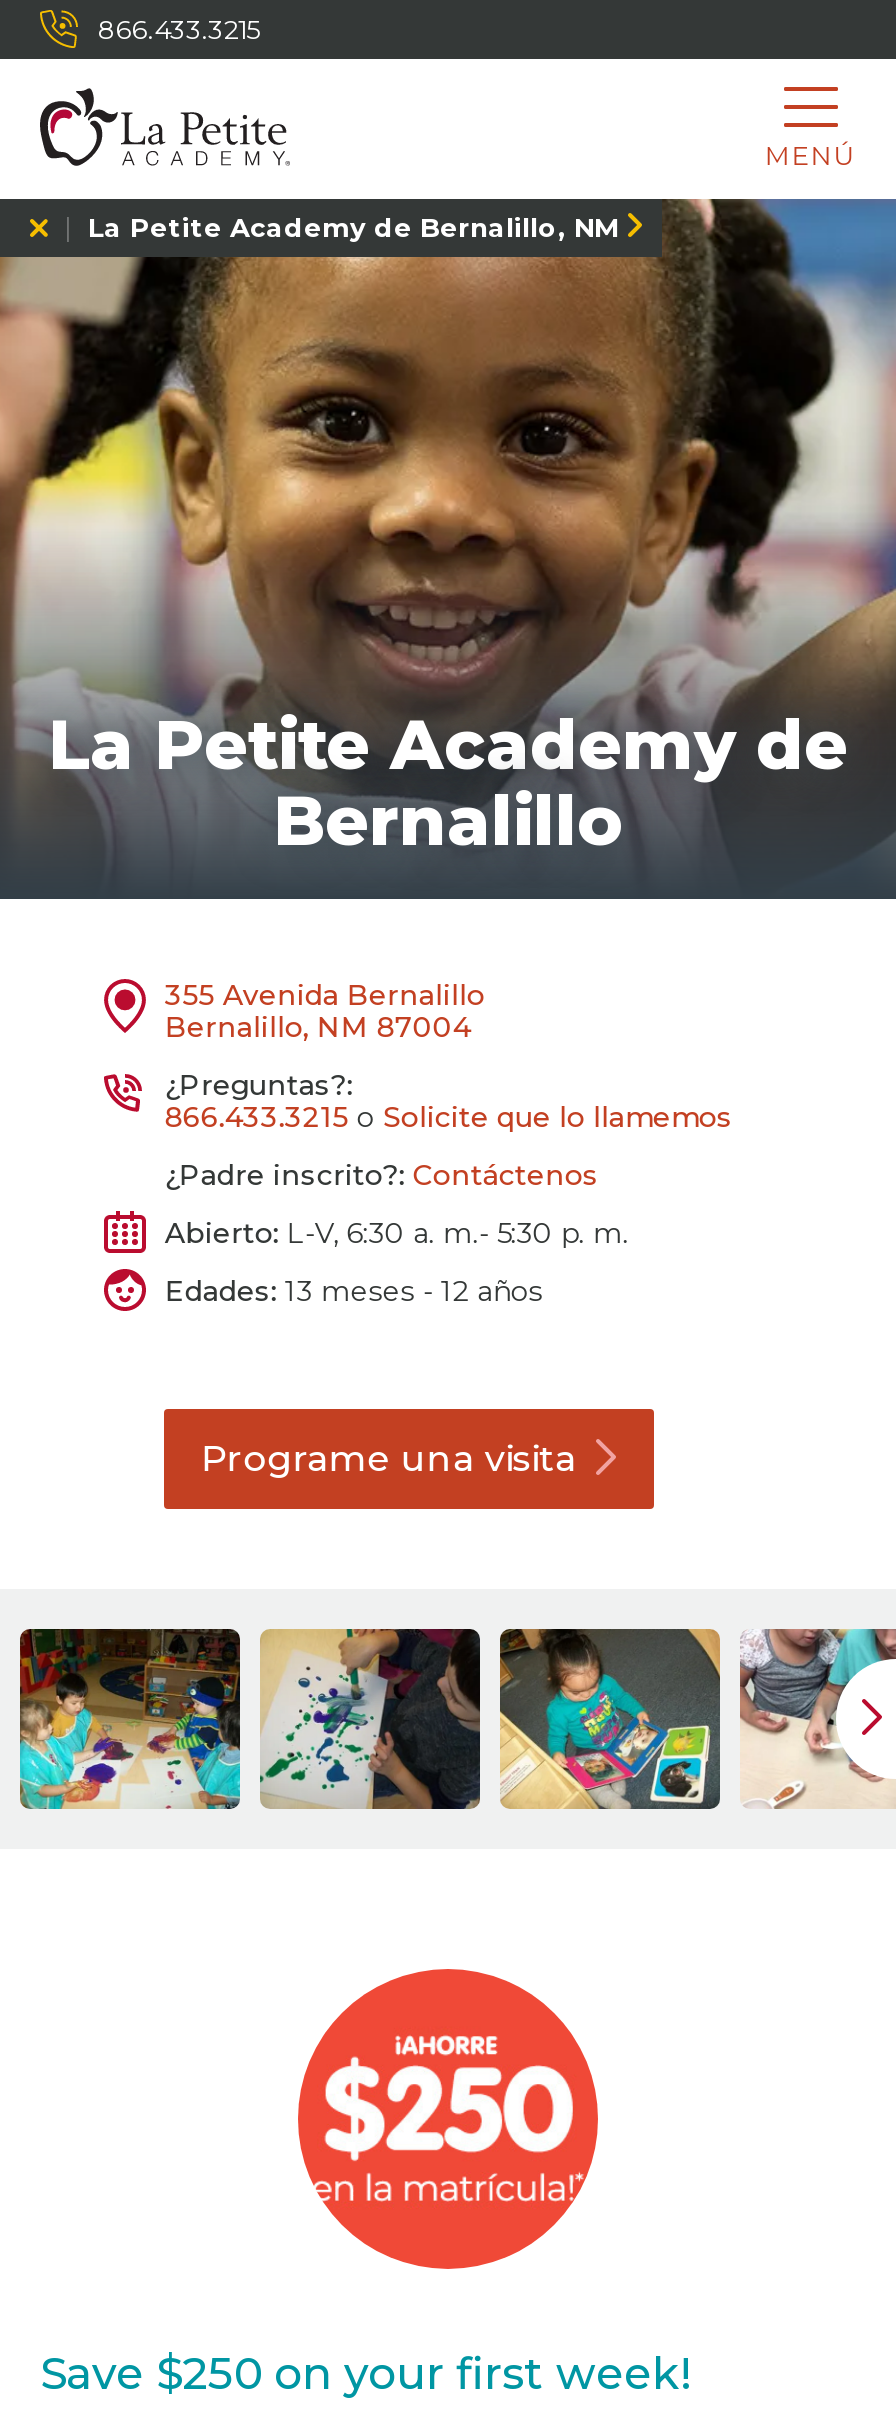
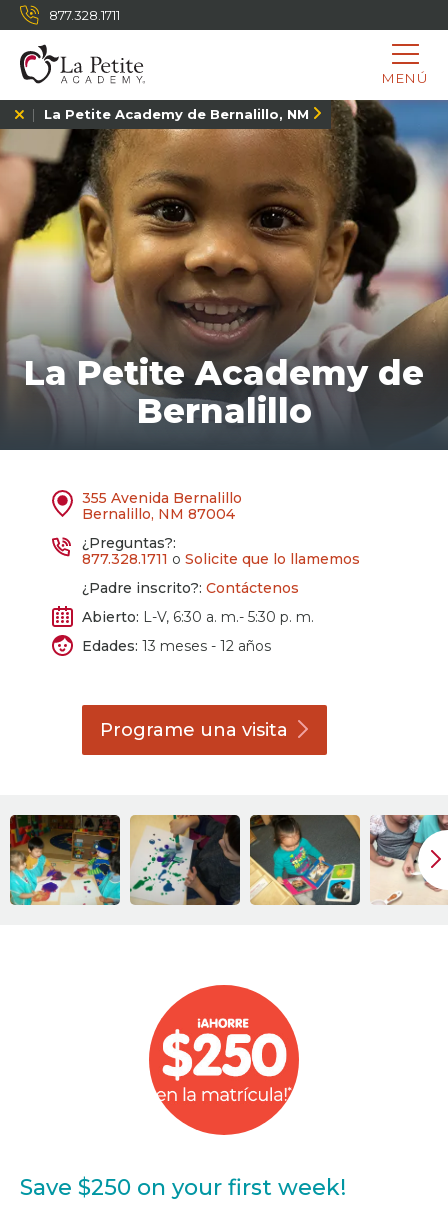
[98,13,260,45] 866.433.3215 -> [49,7,120,23] 877.328.1711
[165,1099,733,1135] 866.433.3215 o Solicite que lo llamemos -> [82,550,360,568] 877.328.1711 o Solicite que lo llamemos

